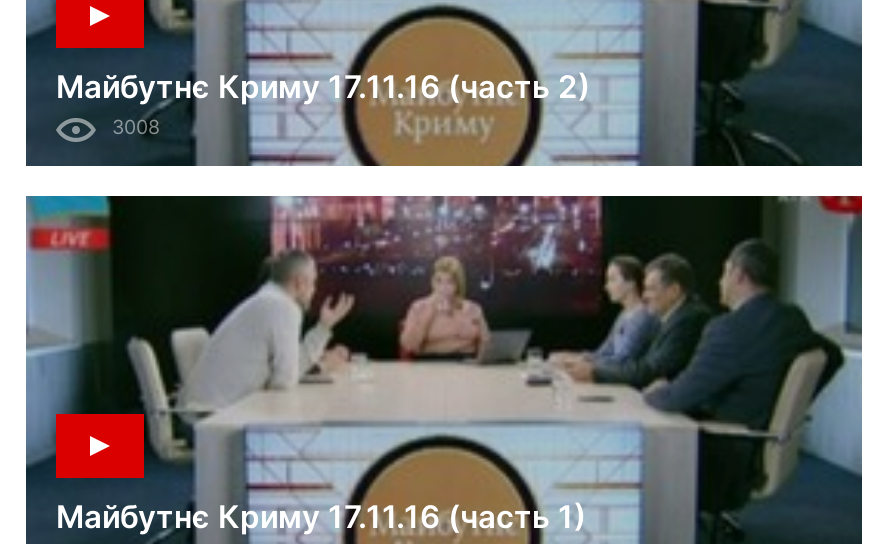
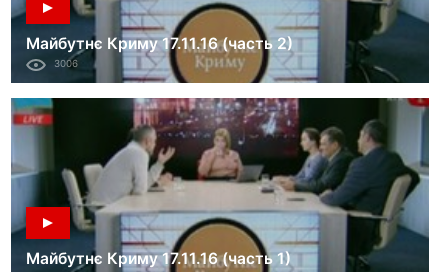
[112,116,160,138] 3008 -> [54,58,78,69] 3006

